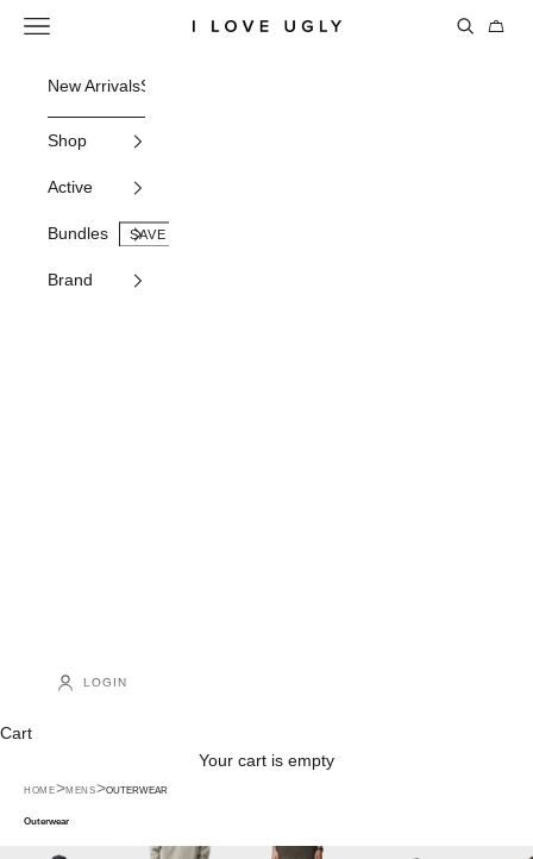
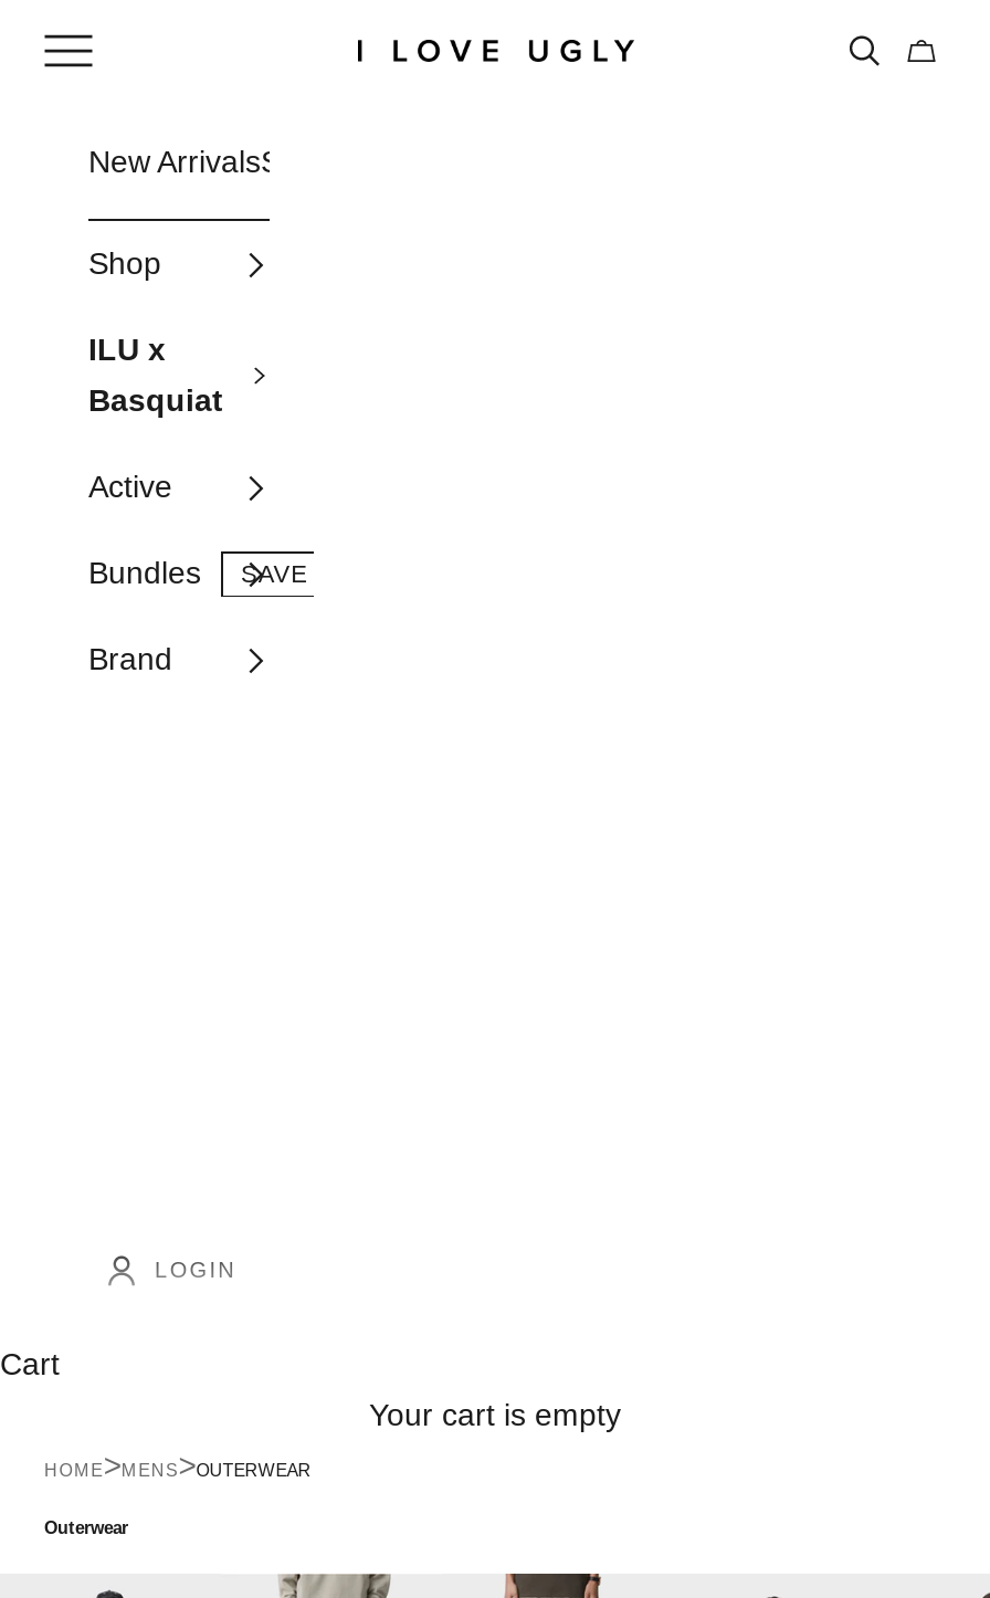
none -> [88,332,223,418] ILU x | Basquiat
moved [48,177,108,289] -> [88,469,201,676]: Active | Bundles | Brand

